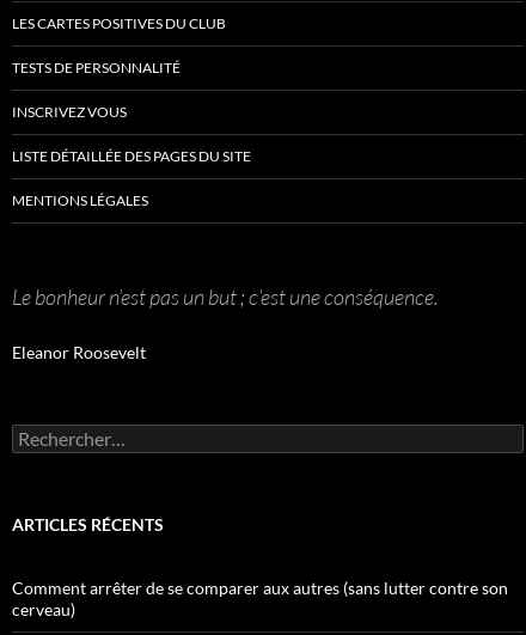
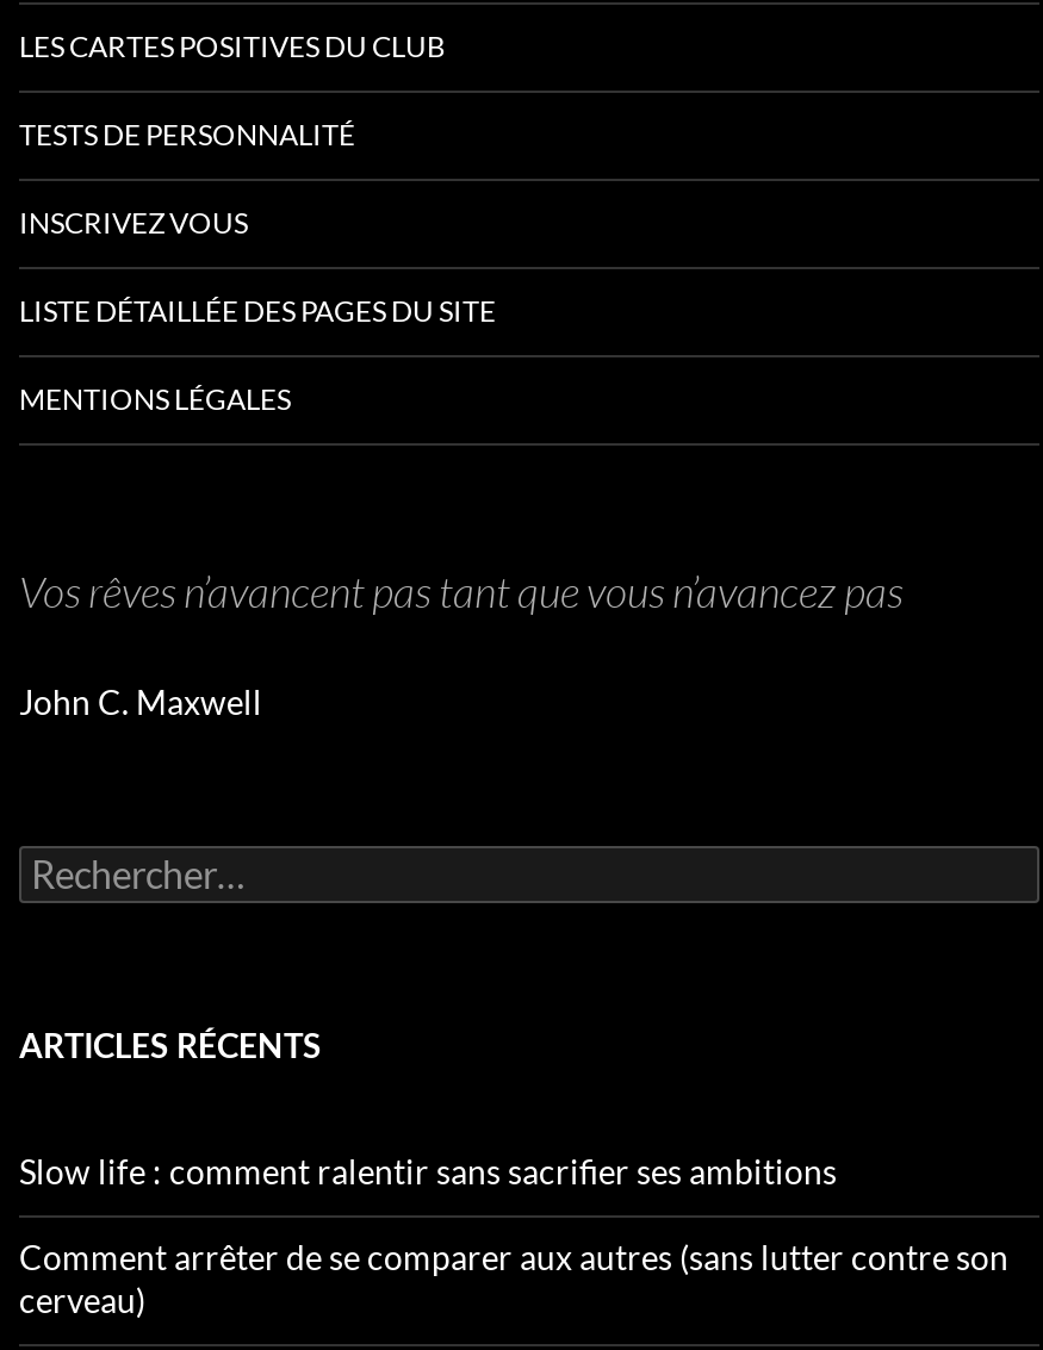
[12,283,439,310] Le bonheur n’est pas un but ; c’est une conséquence. -> [19,565,904,617] Vos rêves n’avancent pas tant que vous n’avancez pas
[12,342,146,362] Eleanor Roosevelt -> [19,682,262,722] John C. Maxwell
none -> [19,1151,837,1192] Slow life : comment ralentir sans sacrifier ses ambitions

